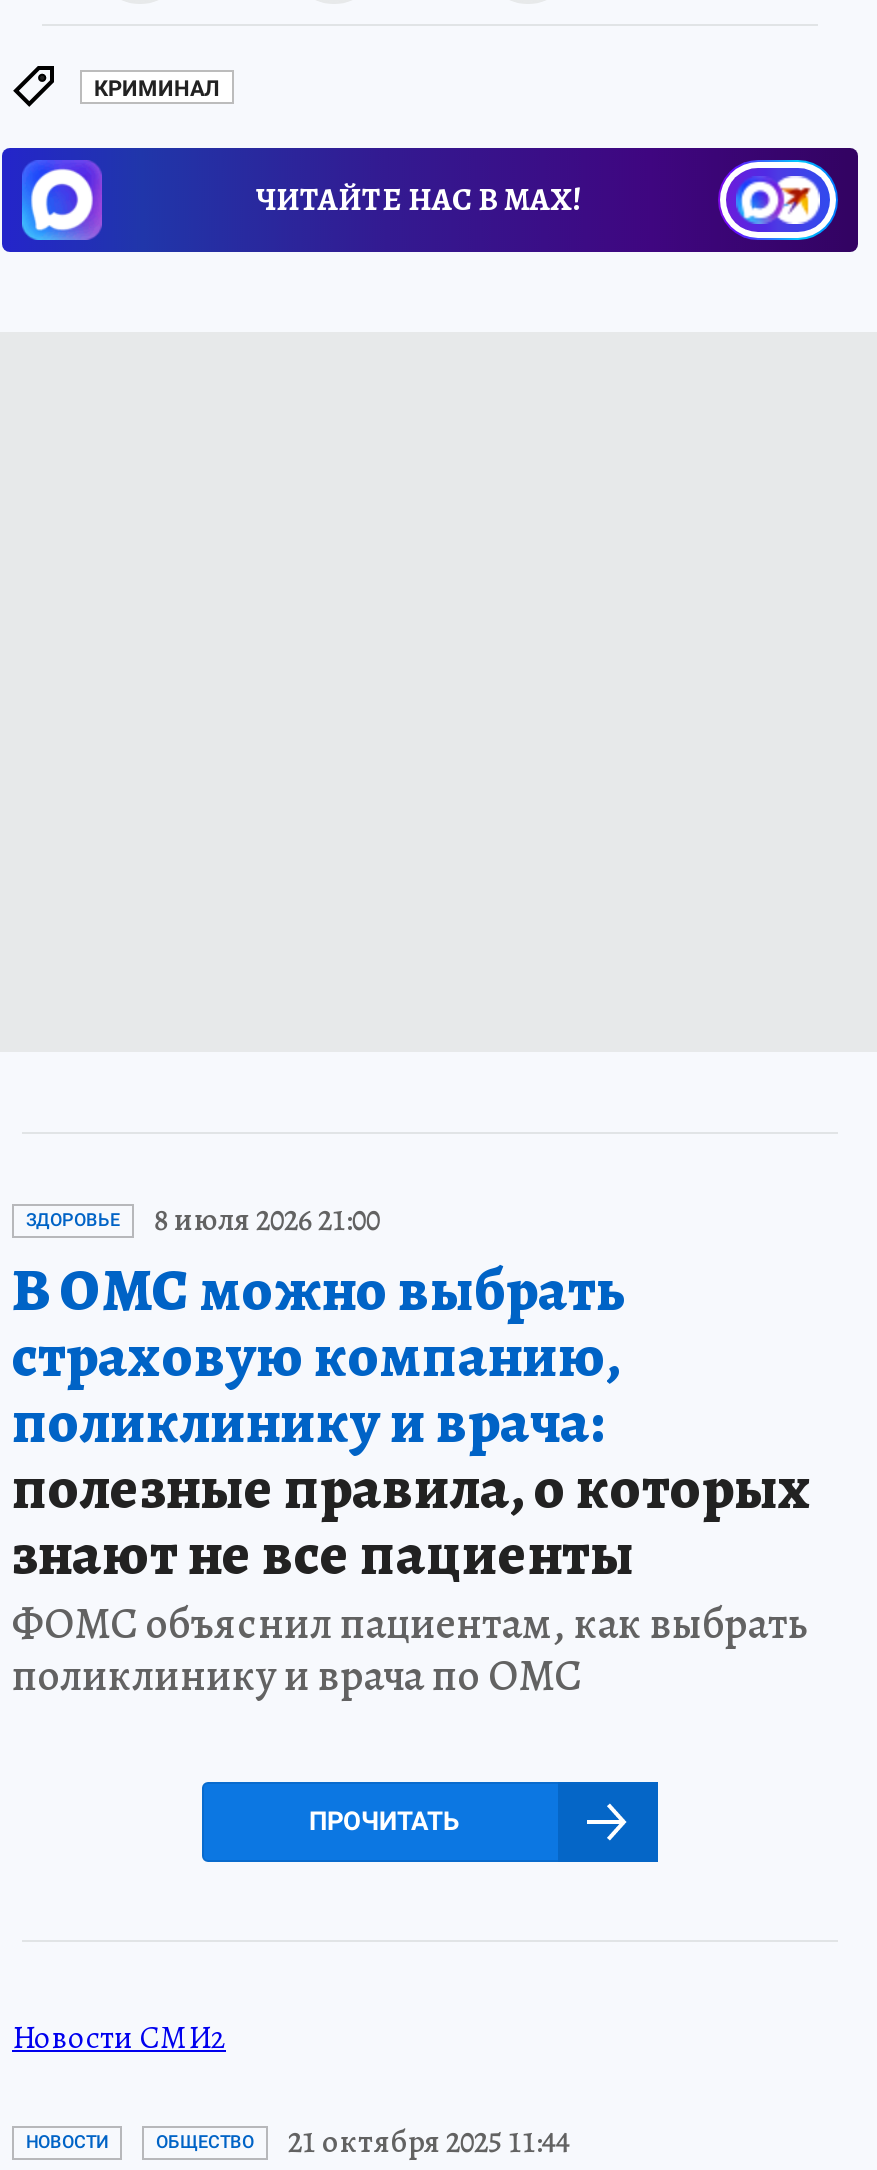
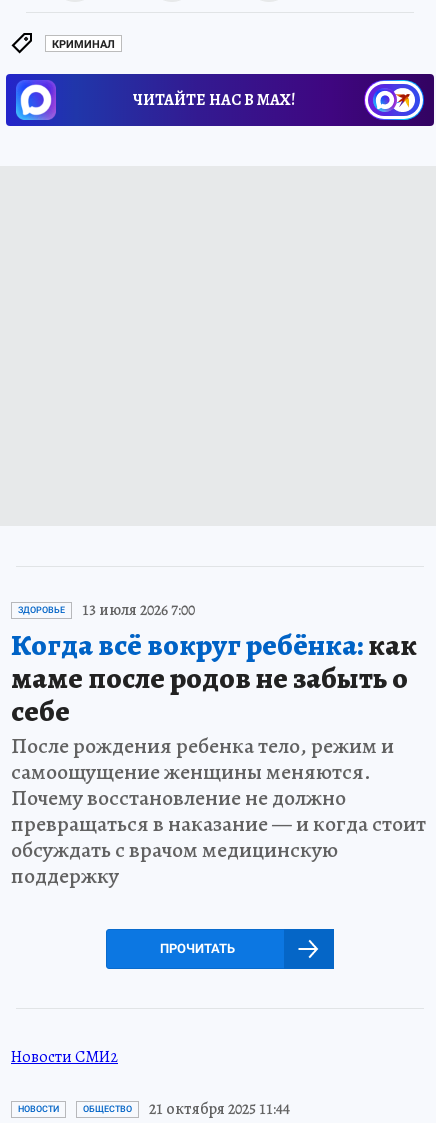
[12,1198,812,1706] 8 июля 2026 21:00 | В ОМС можно выбрать | страховую компанию, | поликлинику и врача: | полезные правила, о которых | знают не все пациенты | ФОМС объяснил пациентам, как выбрать | поликлинику и врача по ОМС -> [11,599,426,891] 13 июля 2026 7:00 | Когда всё вокруг ребёнка:как | маме после родов не забыть о | себе | После рождения ребенка тело, режим и | самоощущение женщины меняются. | Почему восстановление не должно | превращаться в наказание — и когда стоит | обсуждать с врачом медицинскую | поддержку

